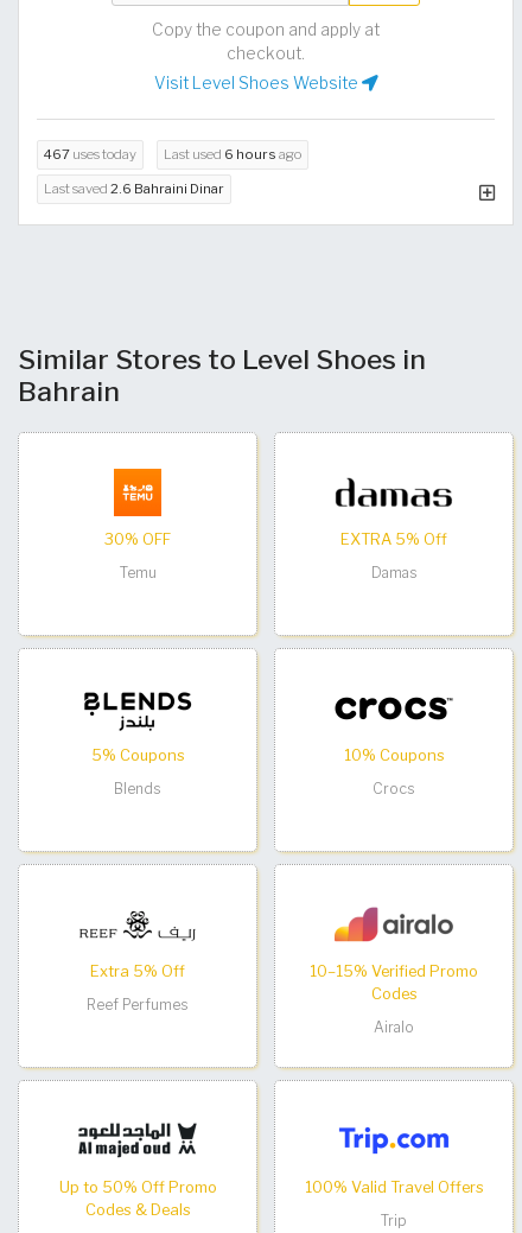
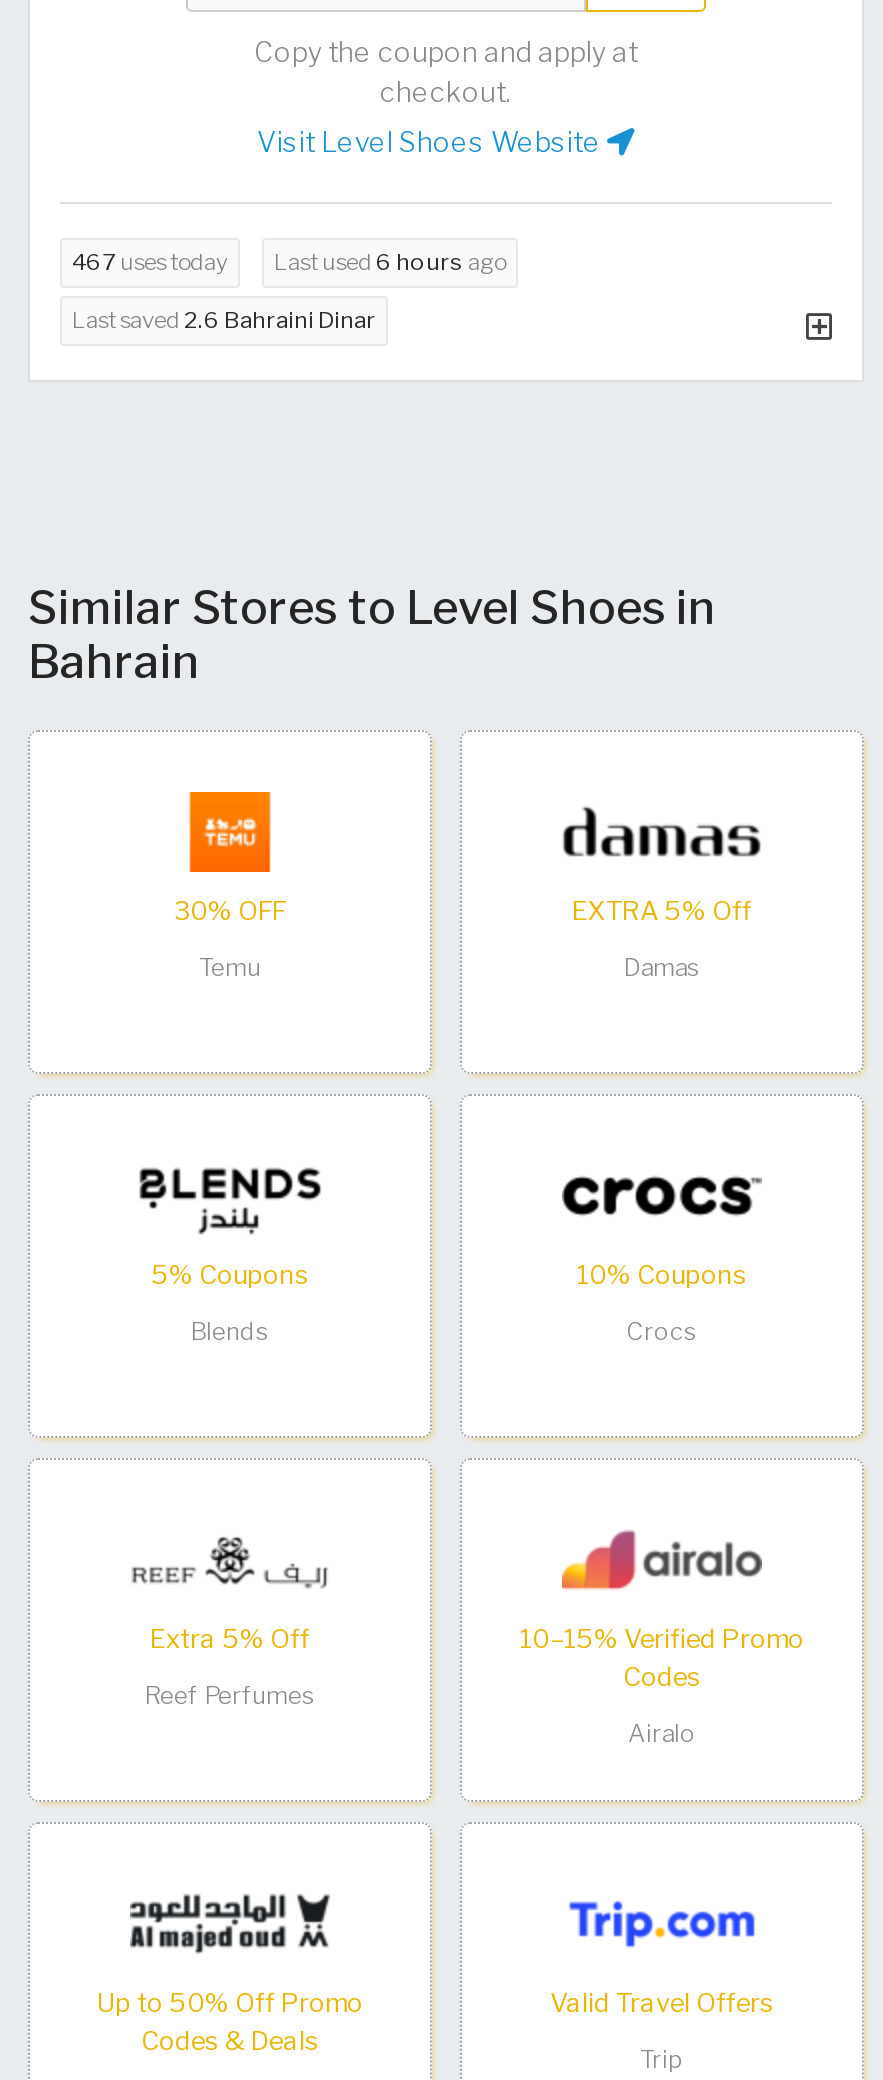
[304,1179,483,1197] 100% Valid Travel Offers -> [550,1989,774,2019] Valid Travel Offers

